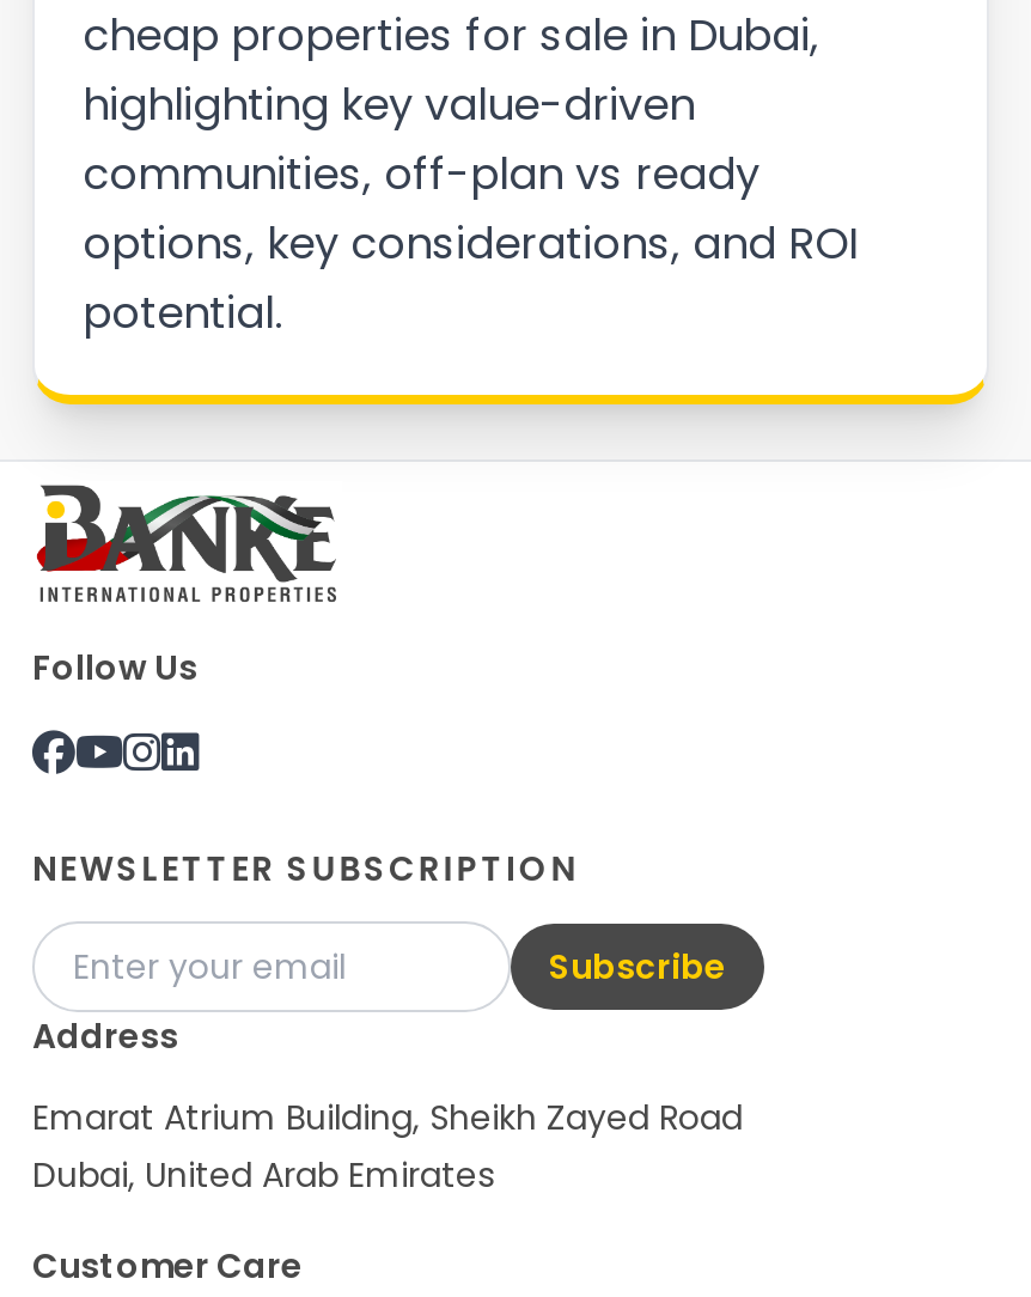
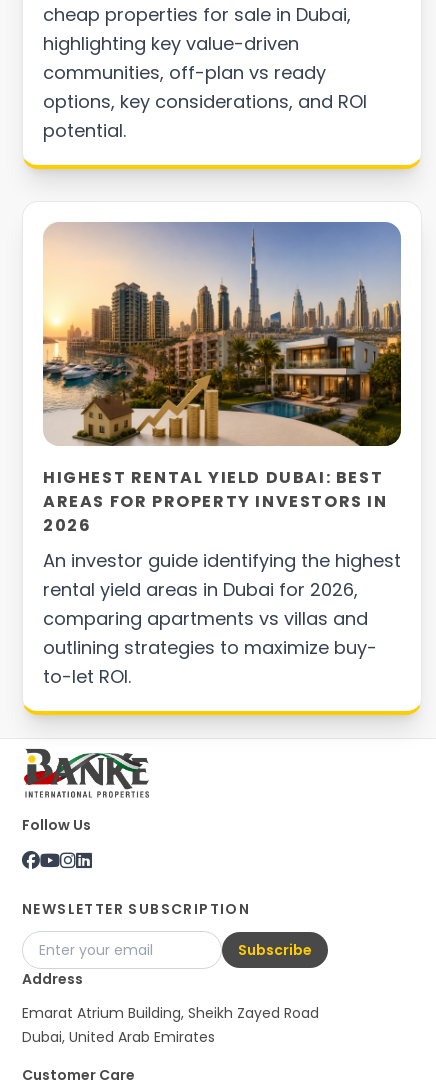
none -> [42,221,402,689] [image] | HIGHEST RENTAL YIELD DUBAI: BEST | AREAS FOR PROPERTY INVESTORS IN | 2026 | An investor guide identifying the highest | rental yield areas in Dubai for 2026, | comparing apartments vs villas and | outlining strategies to maximize buy- | to-let ROI.

